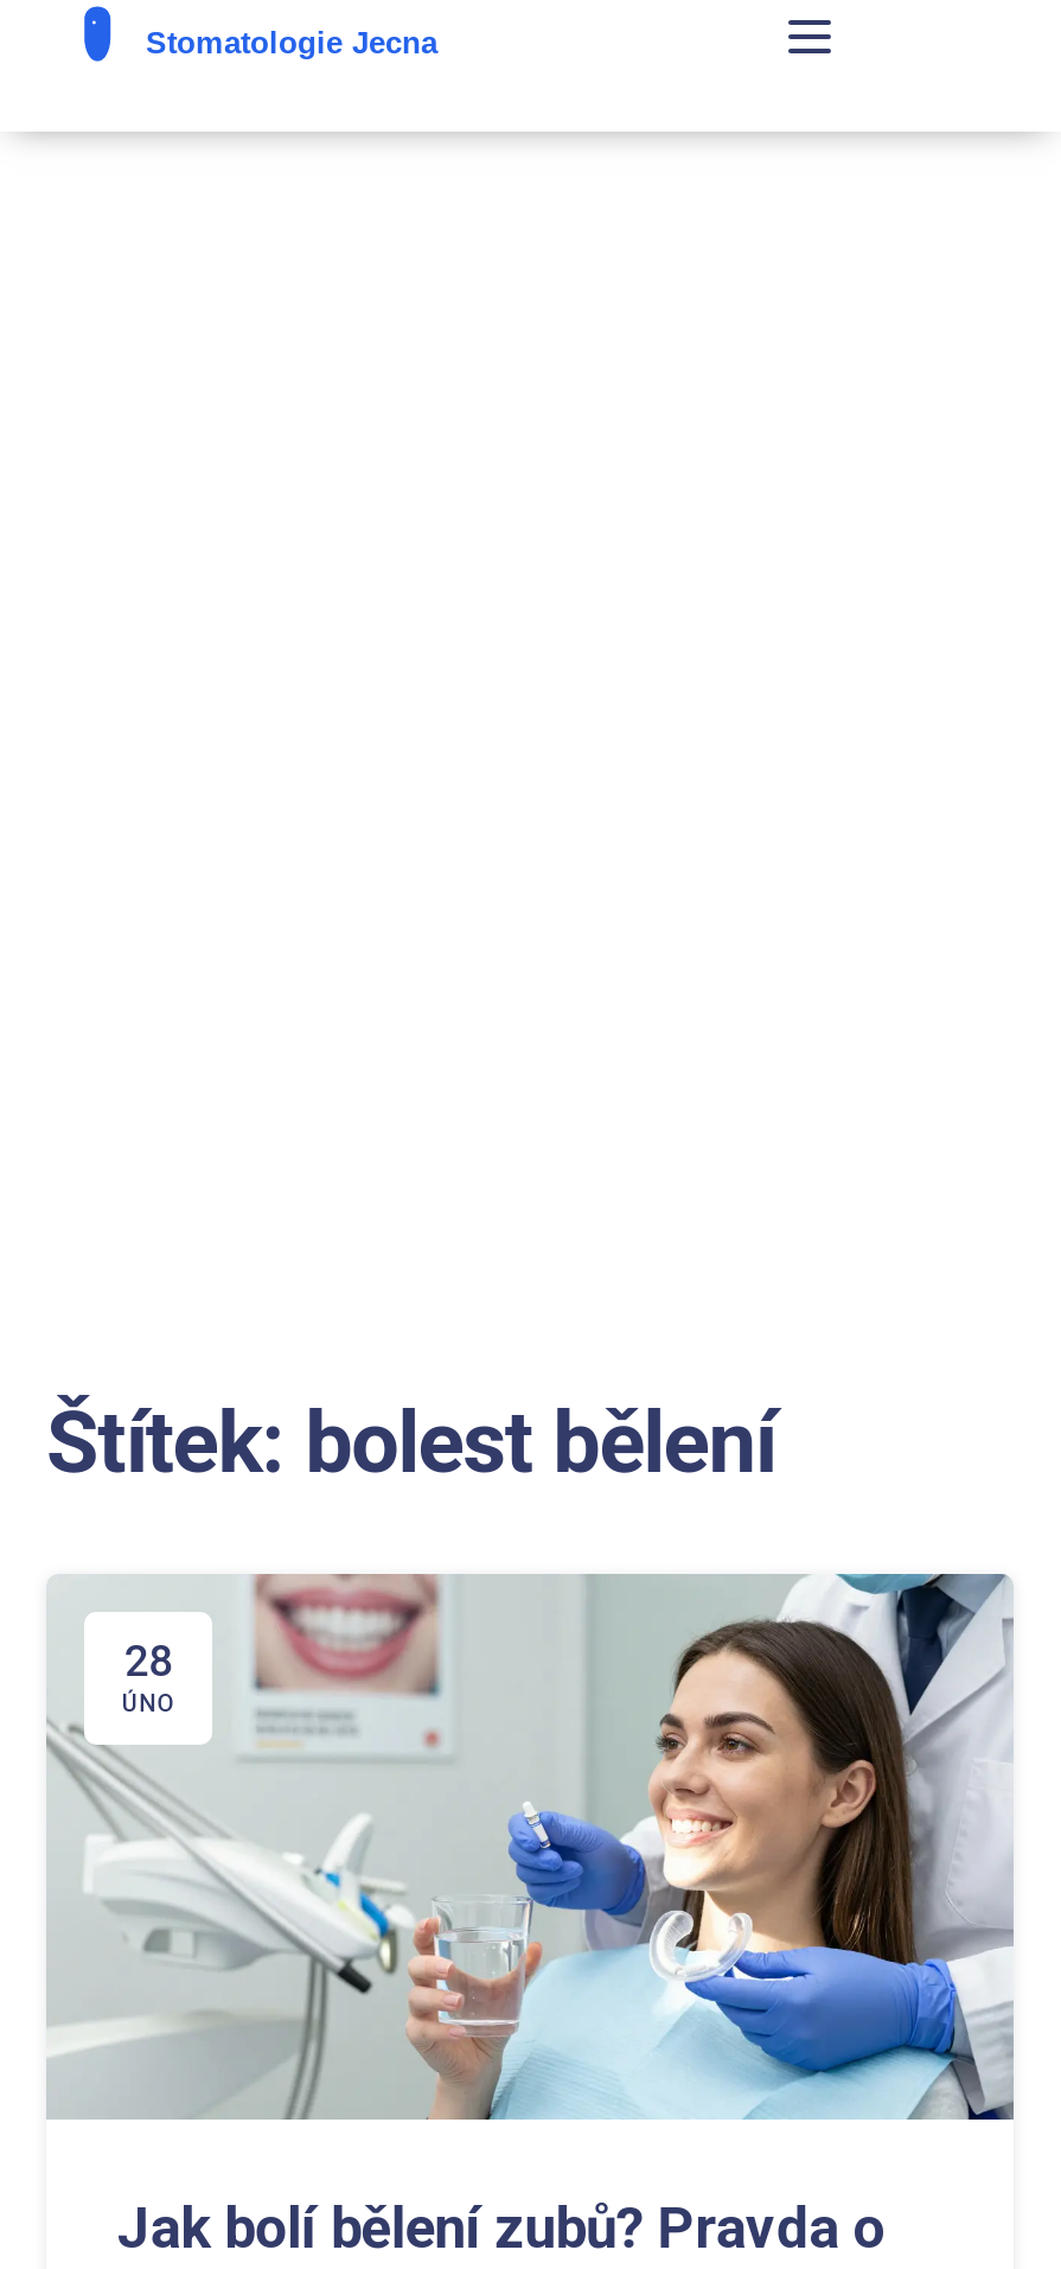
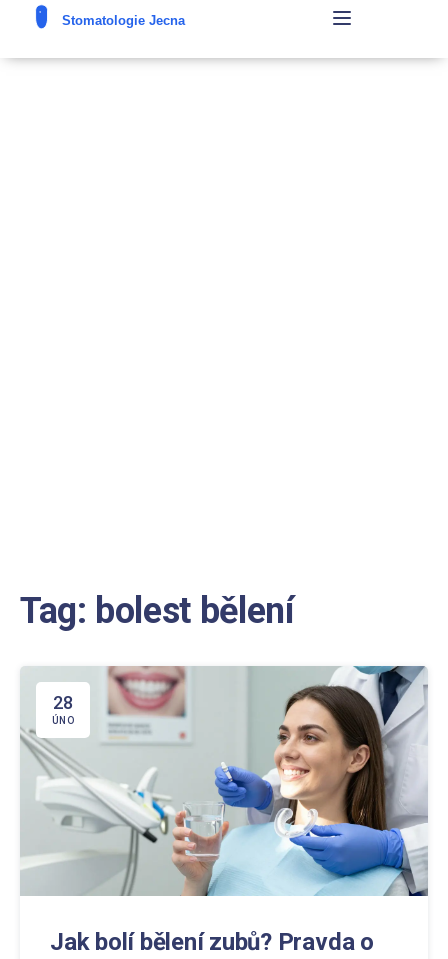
[46,1394,775,1493] Štítek: bolest bělení -> [20,590,293,632] Tag: bolest bělení

